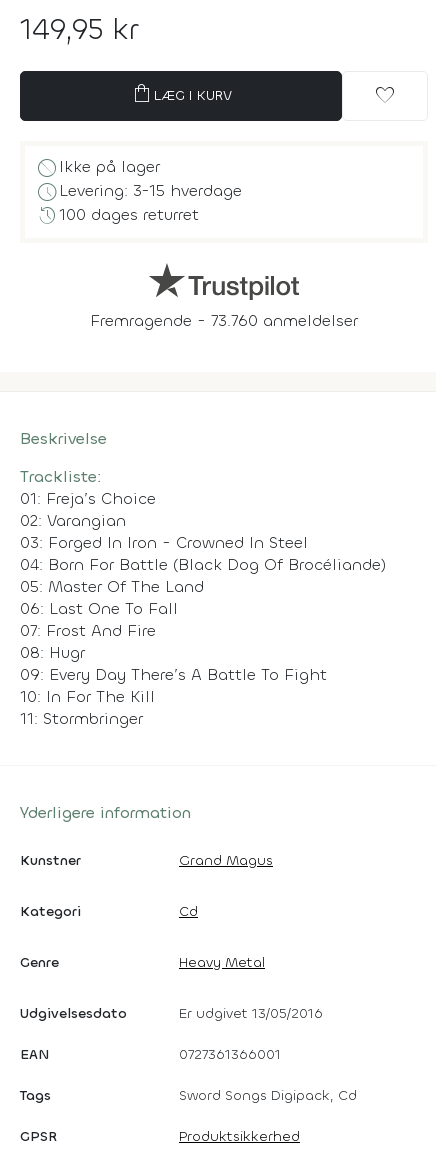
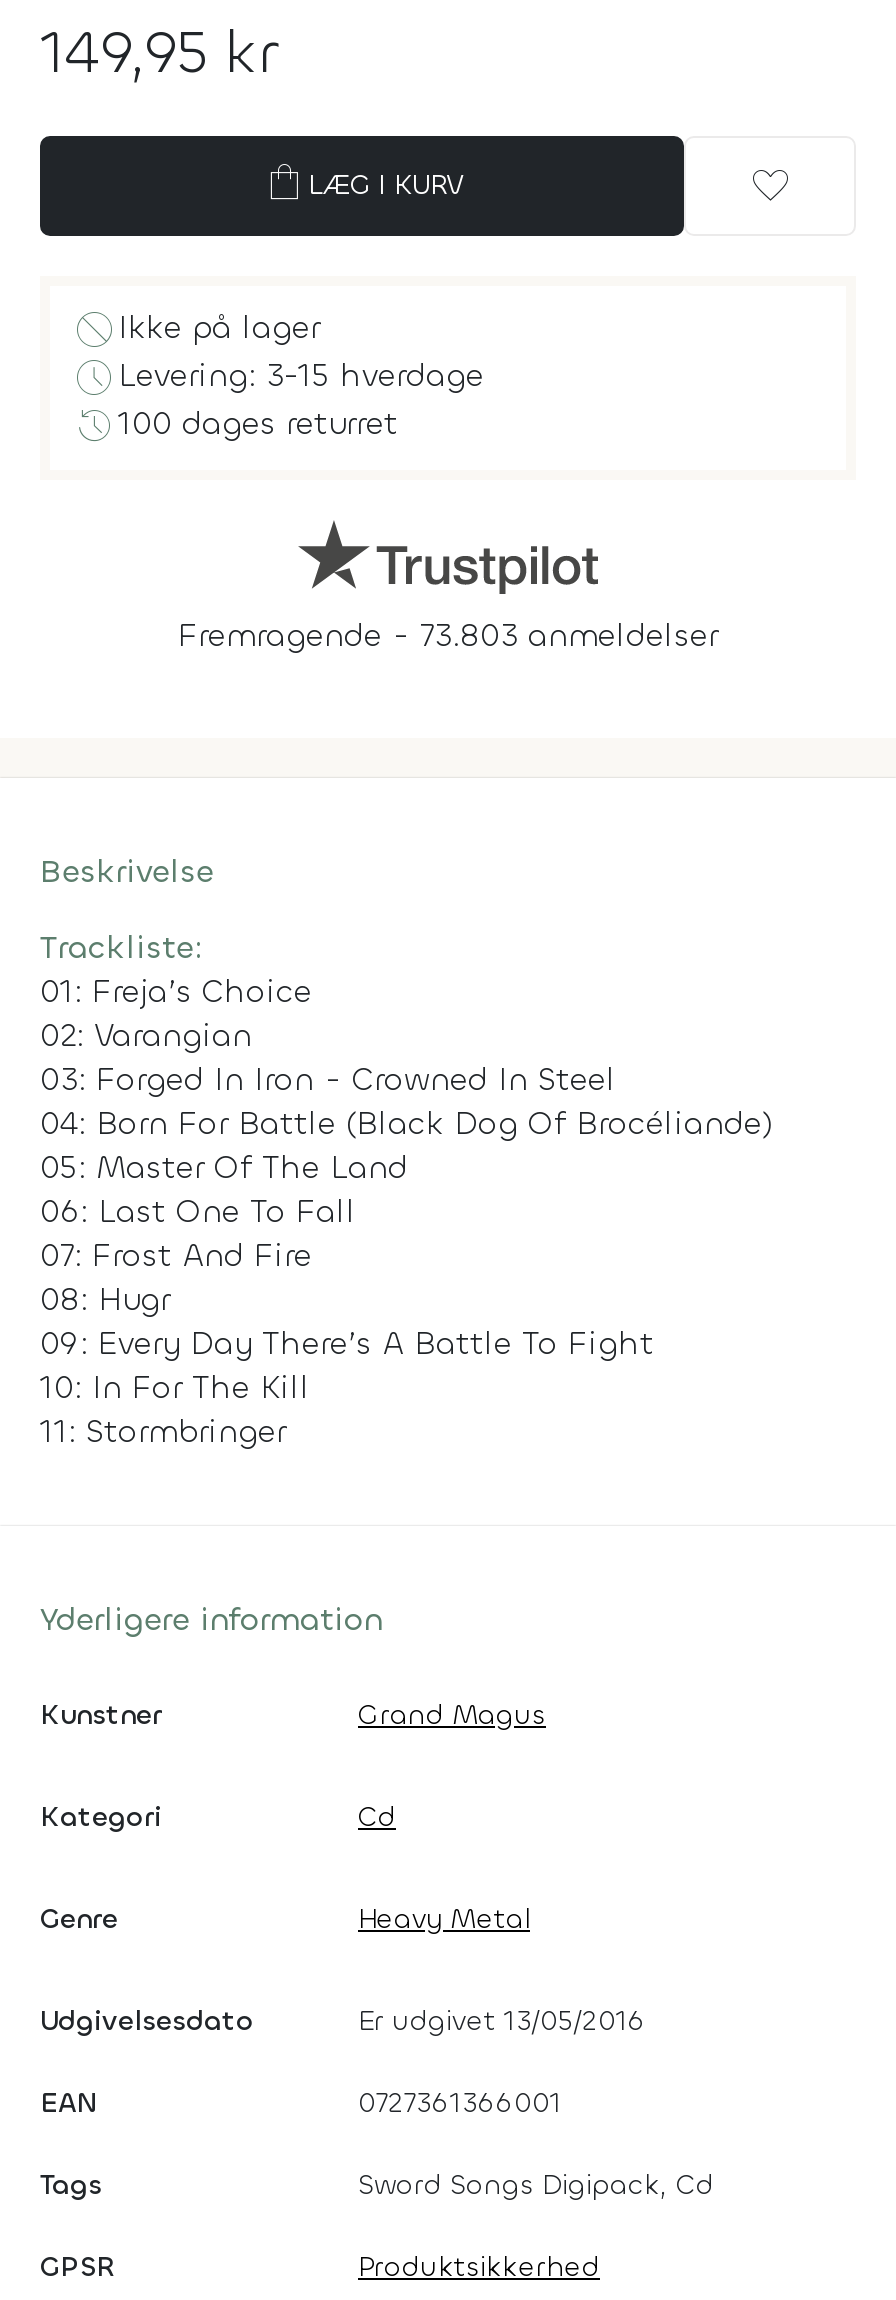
[90,310,358,331] Fremragende - 73.760 anmeldelser -> [178,614,718,656] Fremragende - 73.803 anmeldelser

